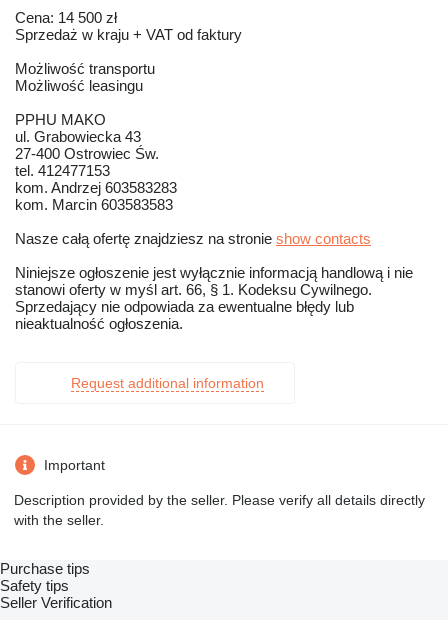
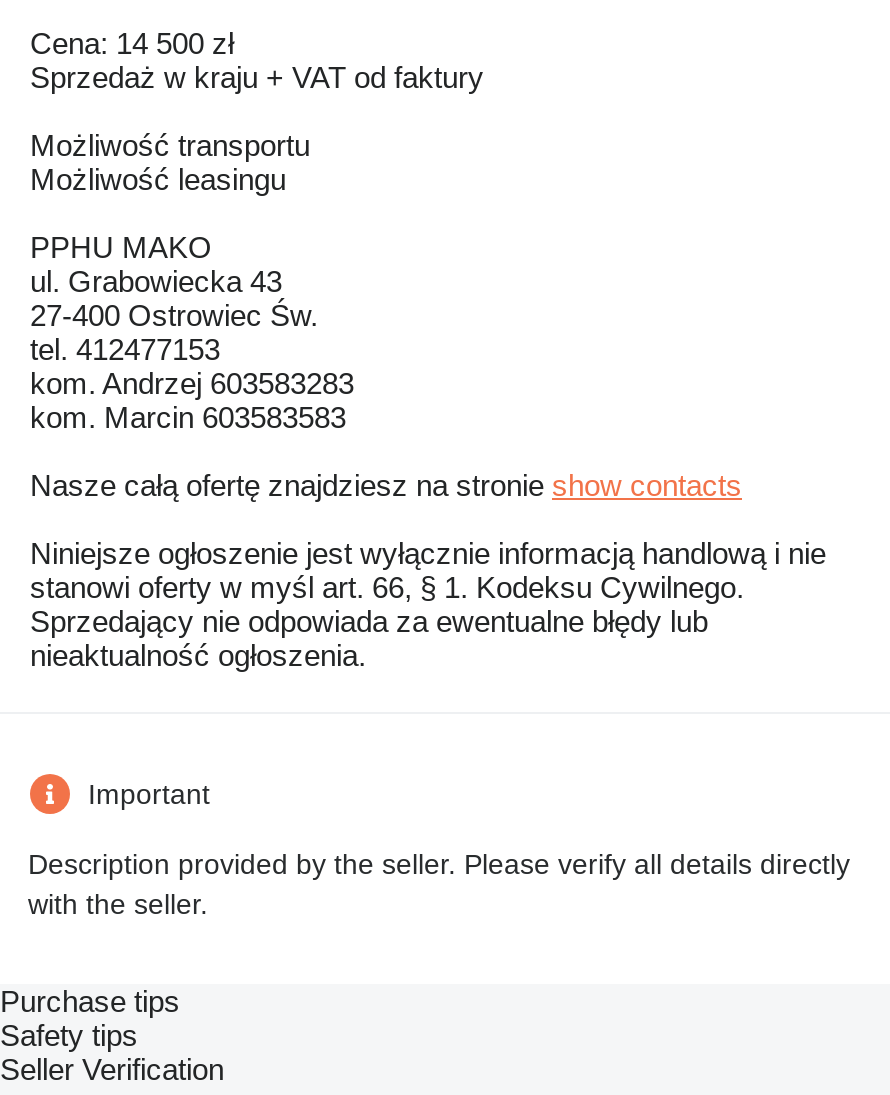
[71,375,264,391] Request additional information -> none

